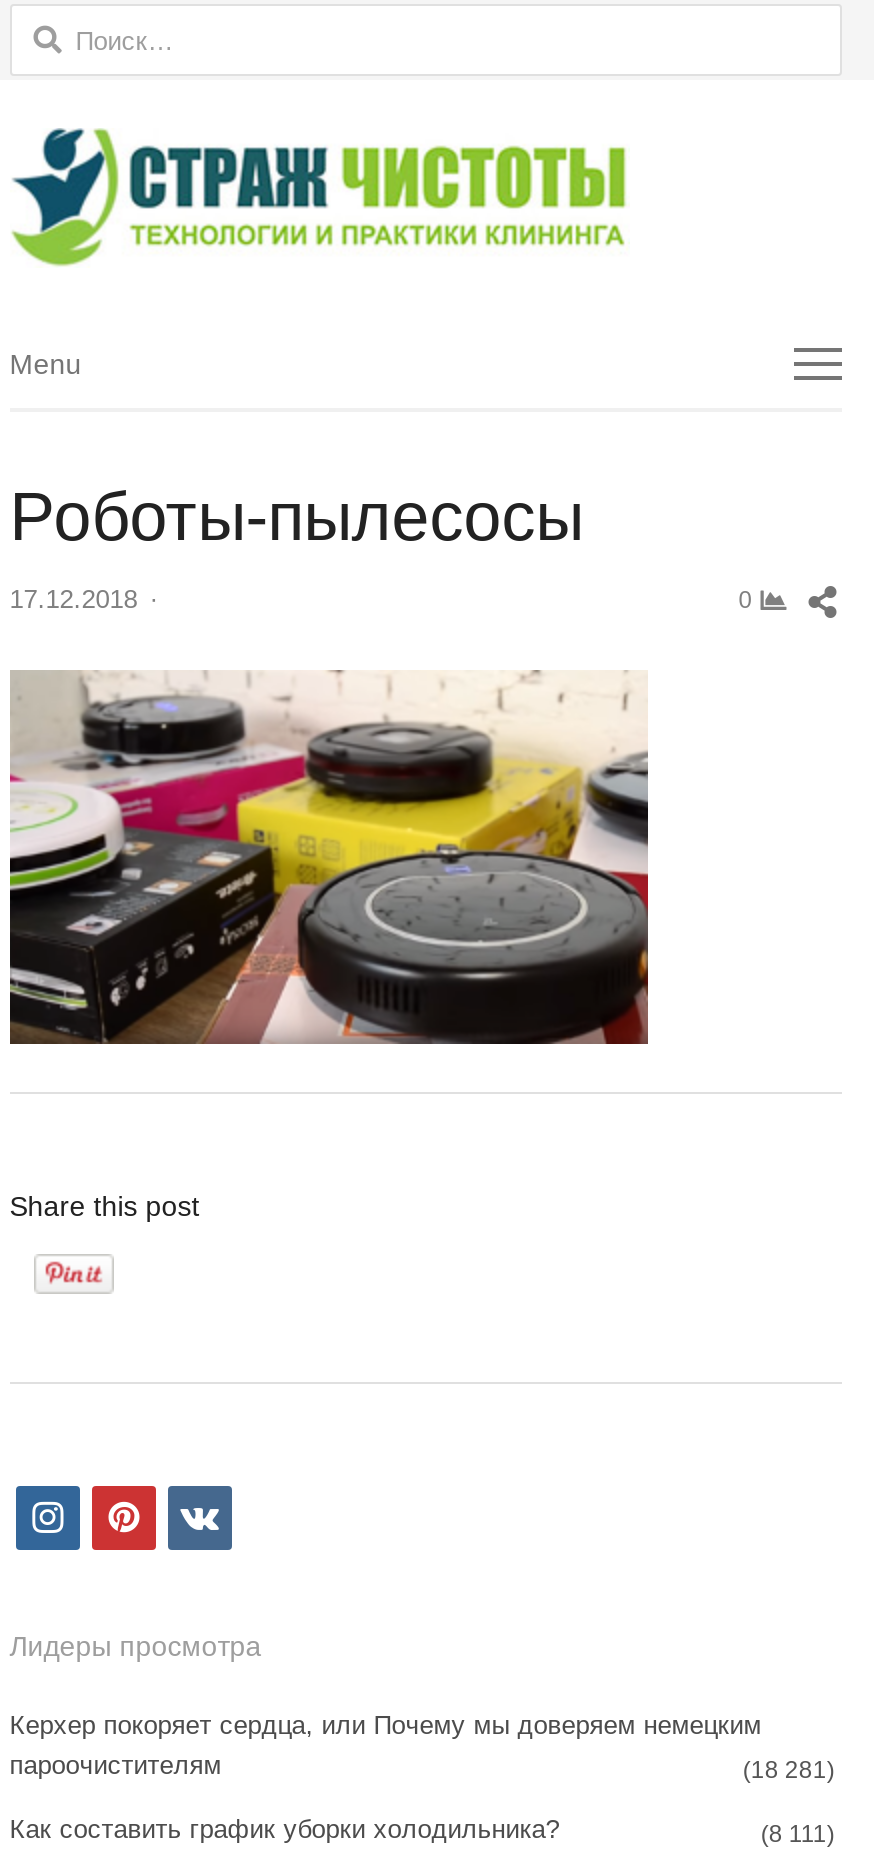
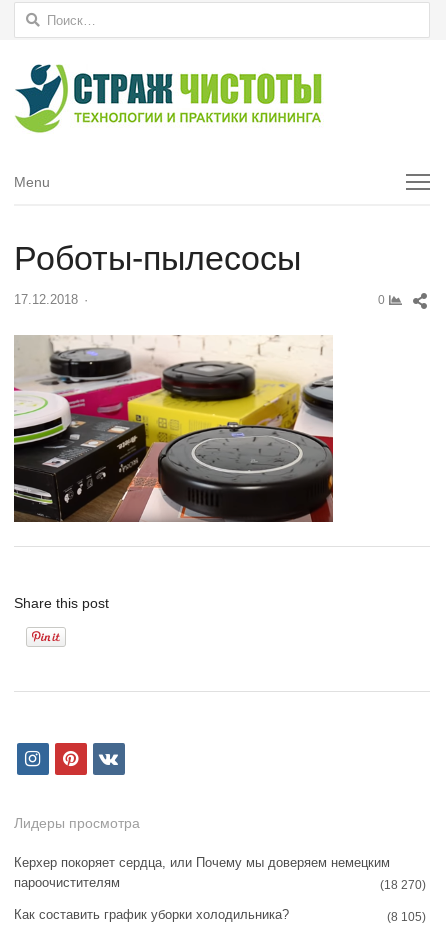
[743,1757,835,1785] (18 281) -> [380,878,426,892] (18 270)
[761,1821,835,1849] (8 111) -> [387,910,426,924] (8 105)

